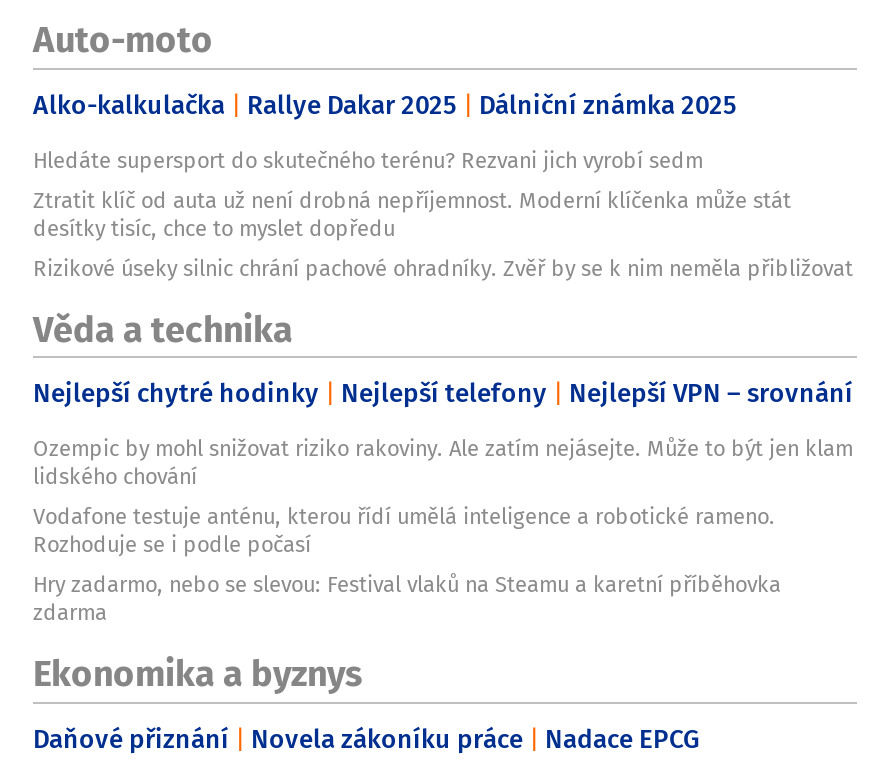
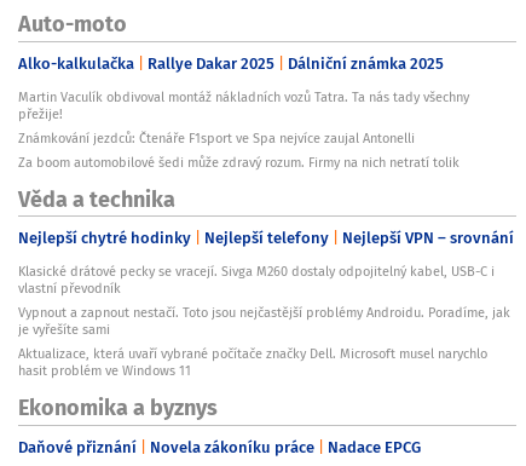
[33,143,853,283] Hledáte supersport do skutečného terénu? Rezvani jich vyrobí sedm | Ztratit klíč od auta už není drobná nepříjemnost. Moderní klíčenka může stát | desítky tisíc, chce to myslet dopředu | Rizikové úseky silnic chrání pachové ohradníky. Zvěř by se k nim neměla přibližovat -> [18,87,469,171] Martin Vaculík obdivoval montáž nákladních vozů Tatra. Ta nás tady všechny | přežije! | Známkování jezdců: Čtenáře F1sport ve Spa nejvíce zaujal Antonelli | Za boom automobilové šedi může zdravý rozum. Firmy na nich netratí tolik
[33,432,853,628] Ozempic by mohl snižovat riziko rakoviny. Ale zatím nejásejte. Může to být jen klam | lidského chování | Vodafone testuje anténu, kterou řídí umělá inteligence a robotické rameno. | Rozhoduje se i podle počasí | Hry zadarmo, nebo se slevou: Festival vlaků na Steamu a karetní příběhovka | zdarma -> [18,262,510,380] Klasické drátové pecky se vracejí. Sivga M260 dostaly odpojitelný kabel, USB-C i | vlastní převodník | Vypnout a zapnout nestačí. Toto jsou nejčastější problémy Androidu. Poradíme, jak | je vyřešíte sami | Aktualizace, která uvaří vybrané počítače značky Dell. Microsoft musel narychlo | hasit problém ve Windows 11

